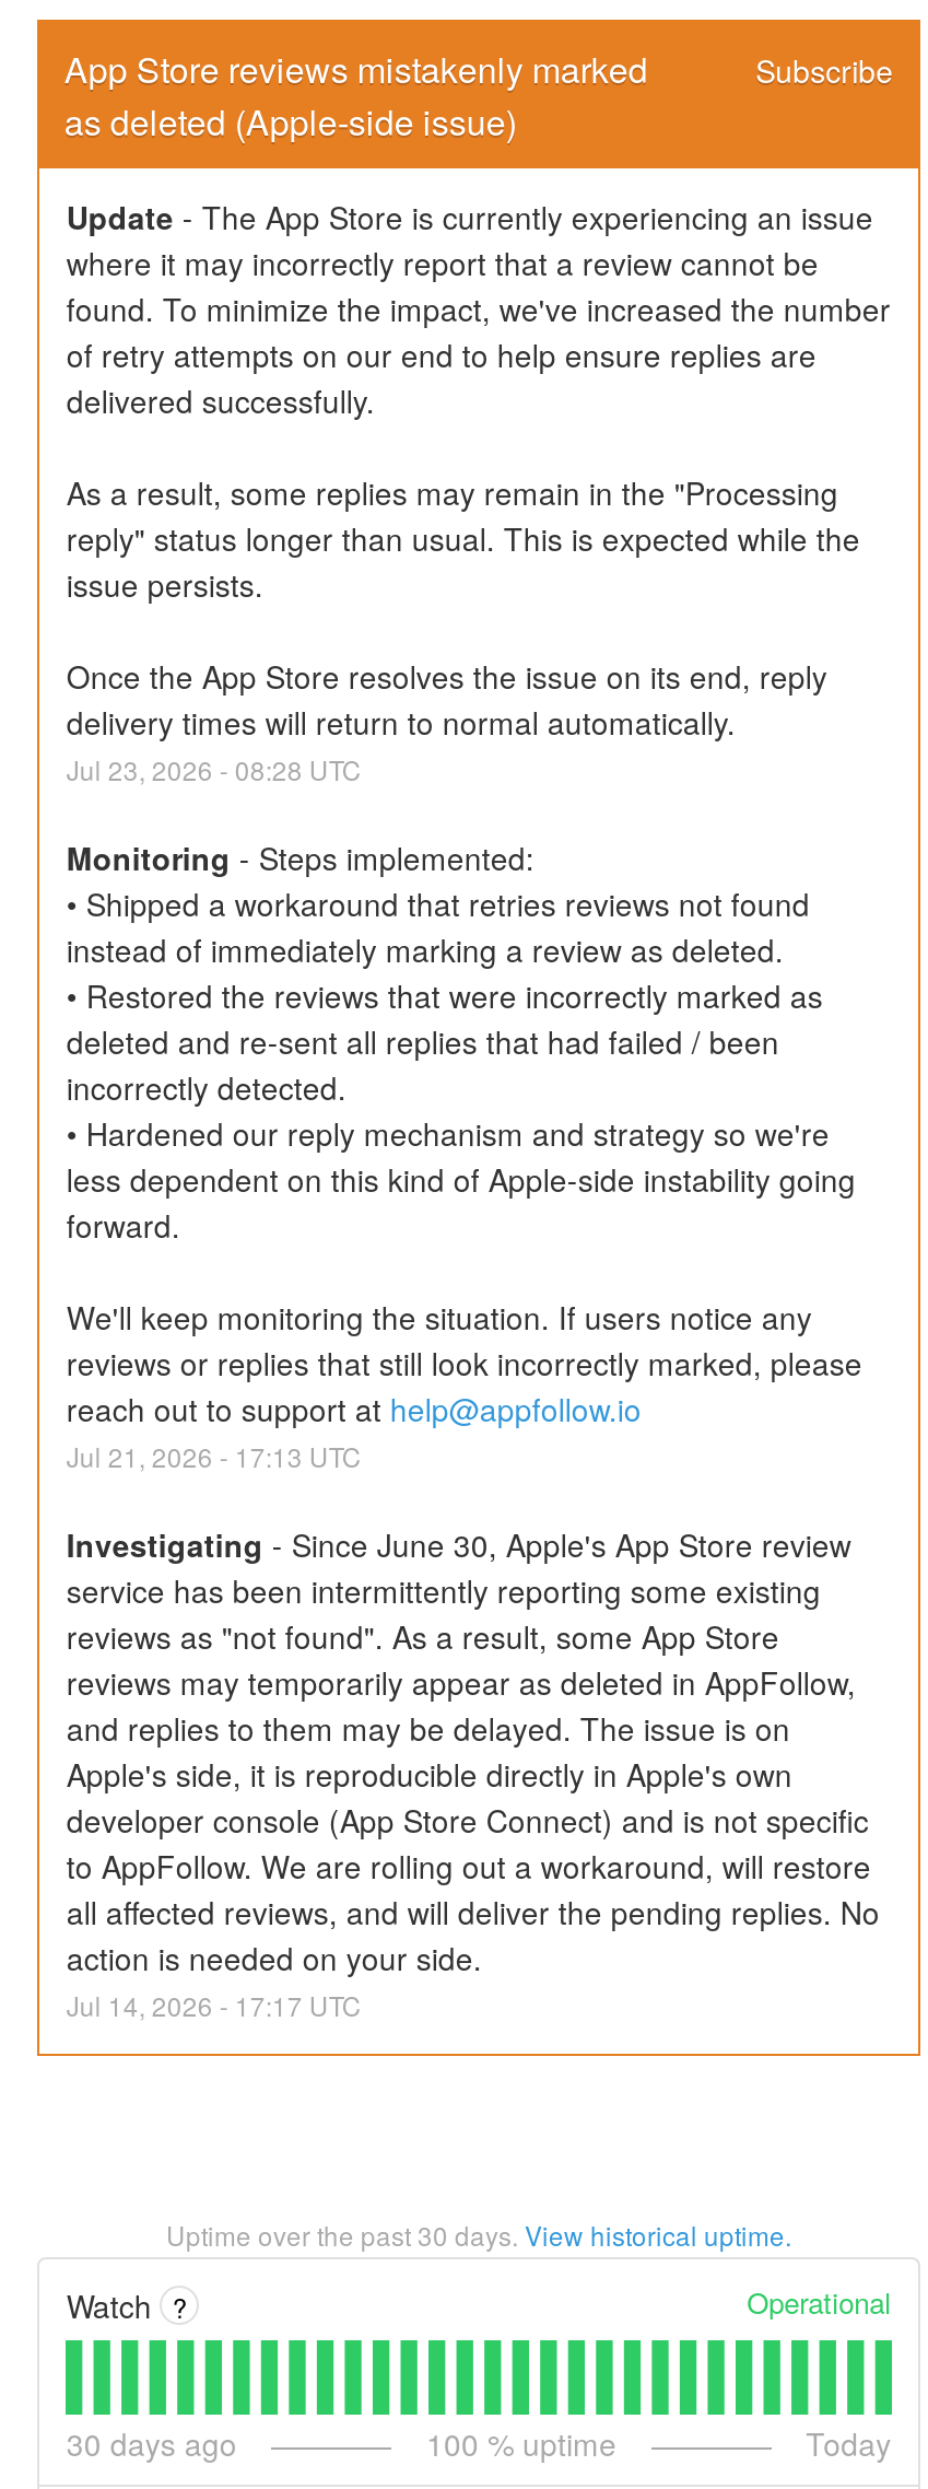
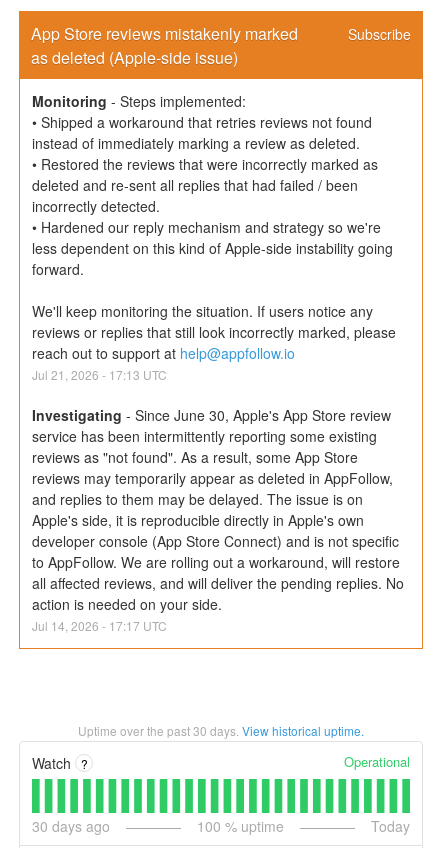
[66,194,891,787] Update - The App Store is currently experiencing an issue | where it may incorrectly report that a review cannot be | found. To minimize the impact, we've increased the number | of retry attempts on our end to help ensure replies are | delivered successfully. | As a result, some replies may remain in the "Processing | reply" status longer than usual. This is expected while the | issue persists. | Once the App Store resolves the issue on its end, reply | delivery times will return to normal automatically. | Jul 23, 2026 - 08:28 UTC -> none

